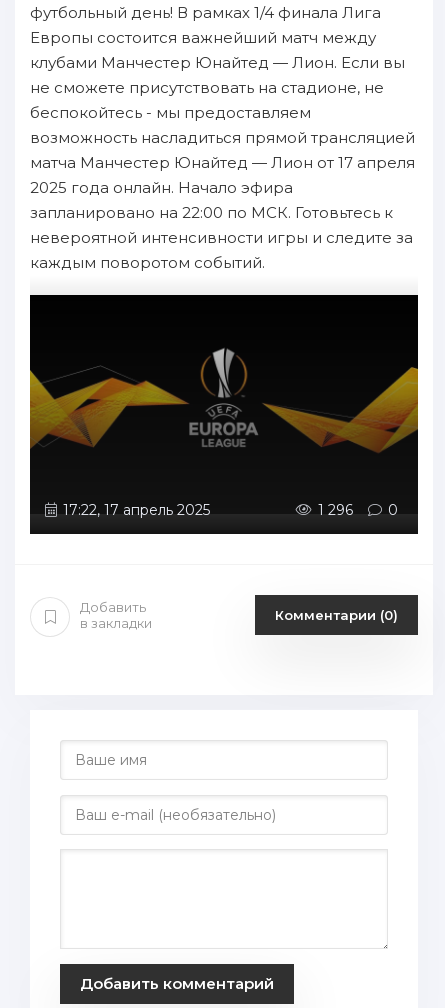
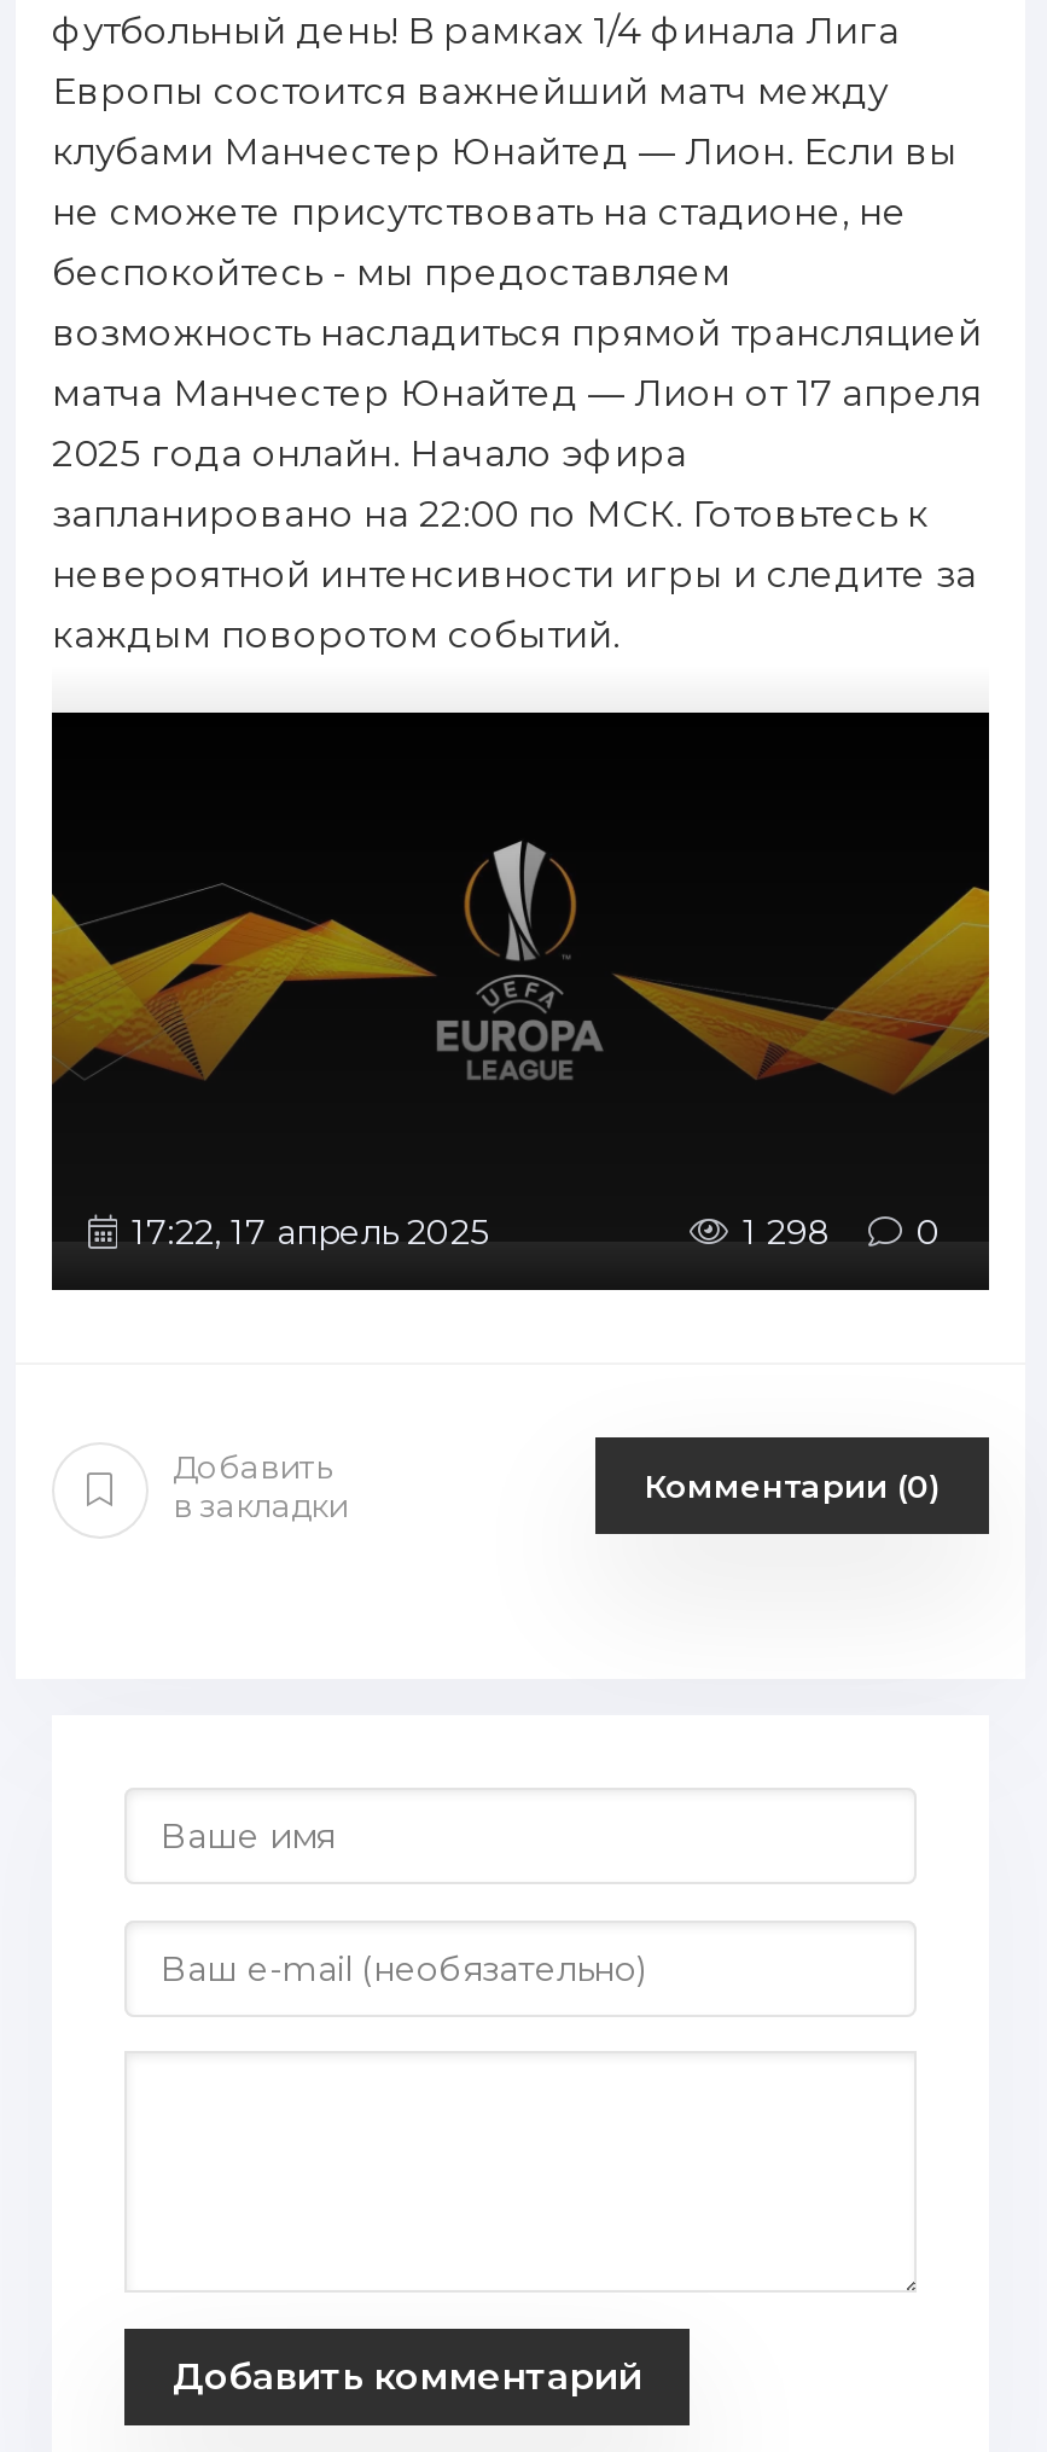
[318,501,353,519] 1 296 -> [743,1209,832,1253] 1 298

